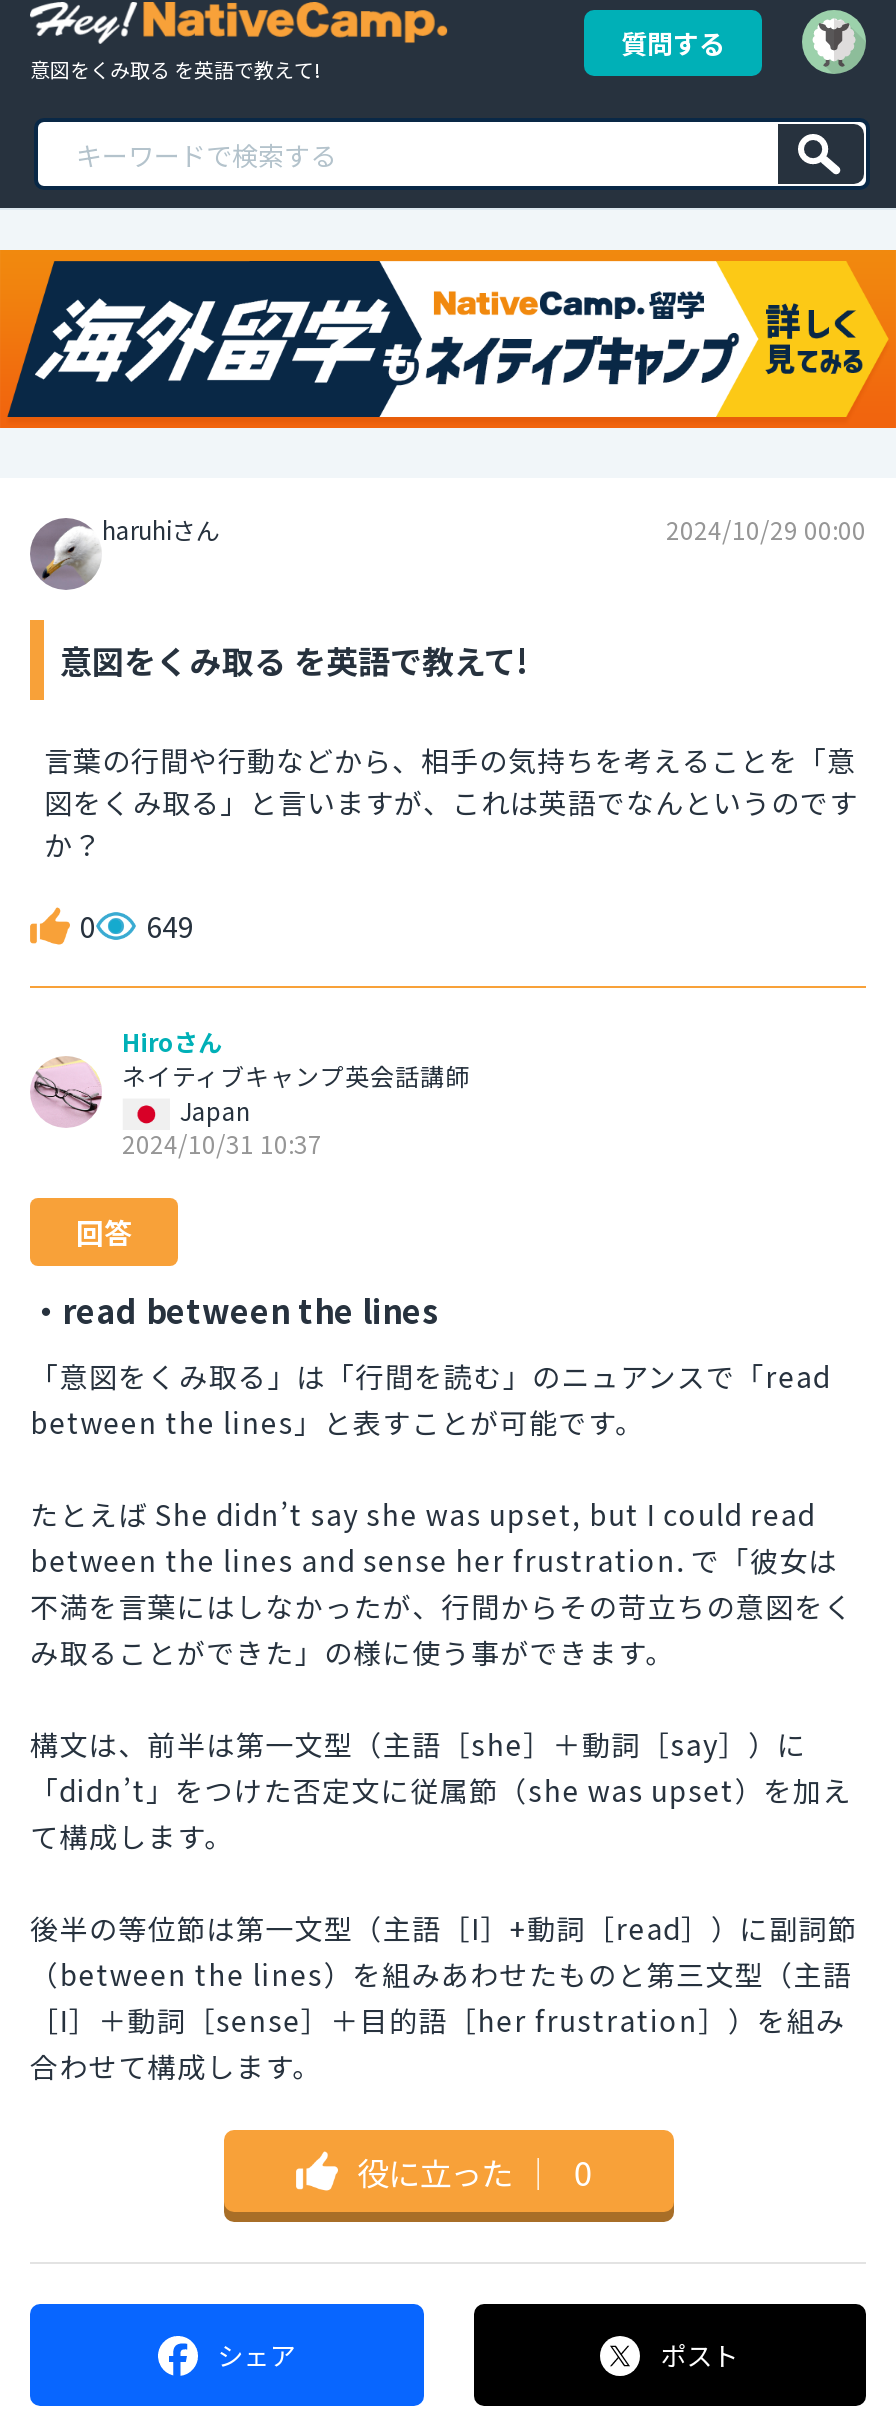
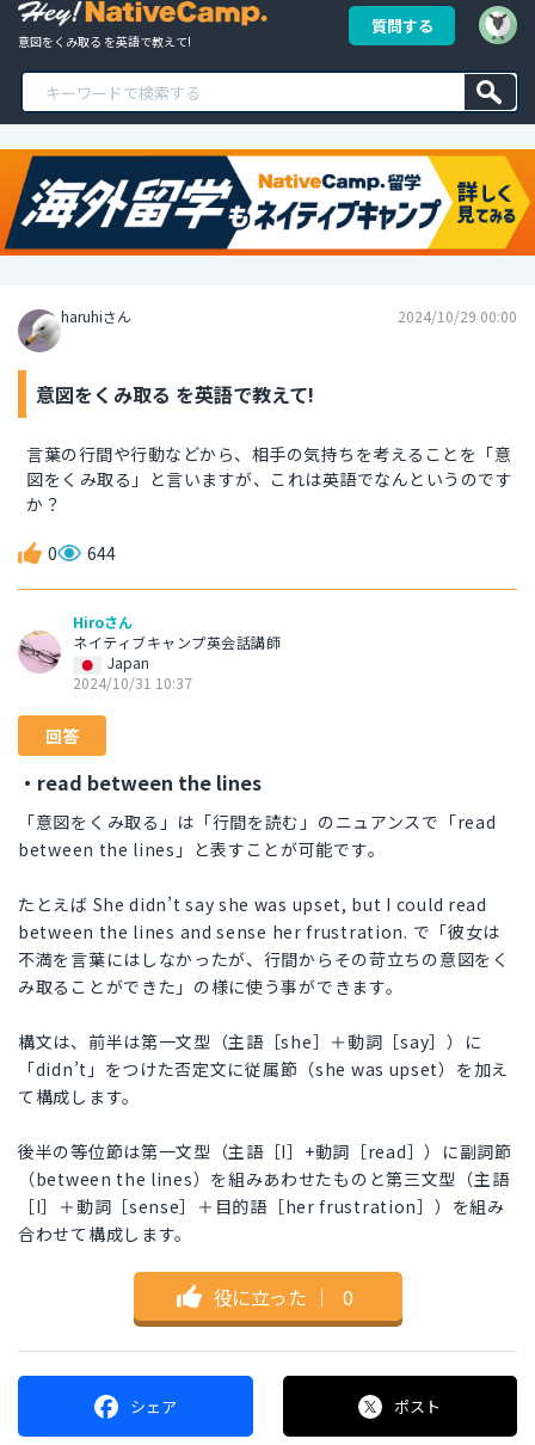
[80,907,194,947] 0 649 -> [48,542,116,565] 0 644

